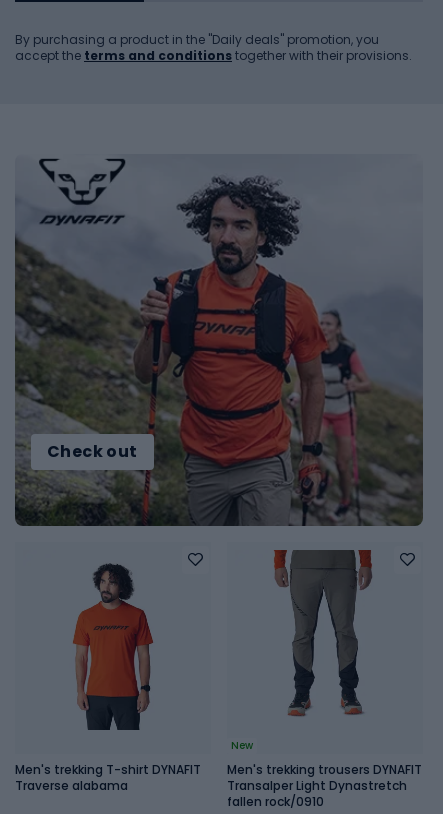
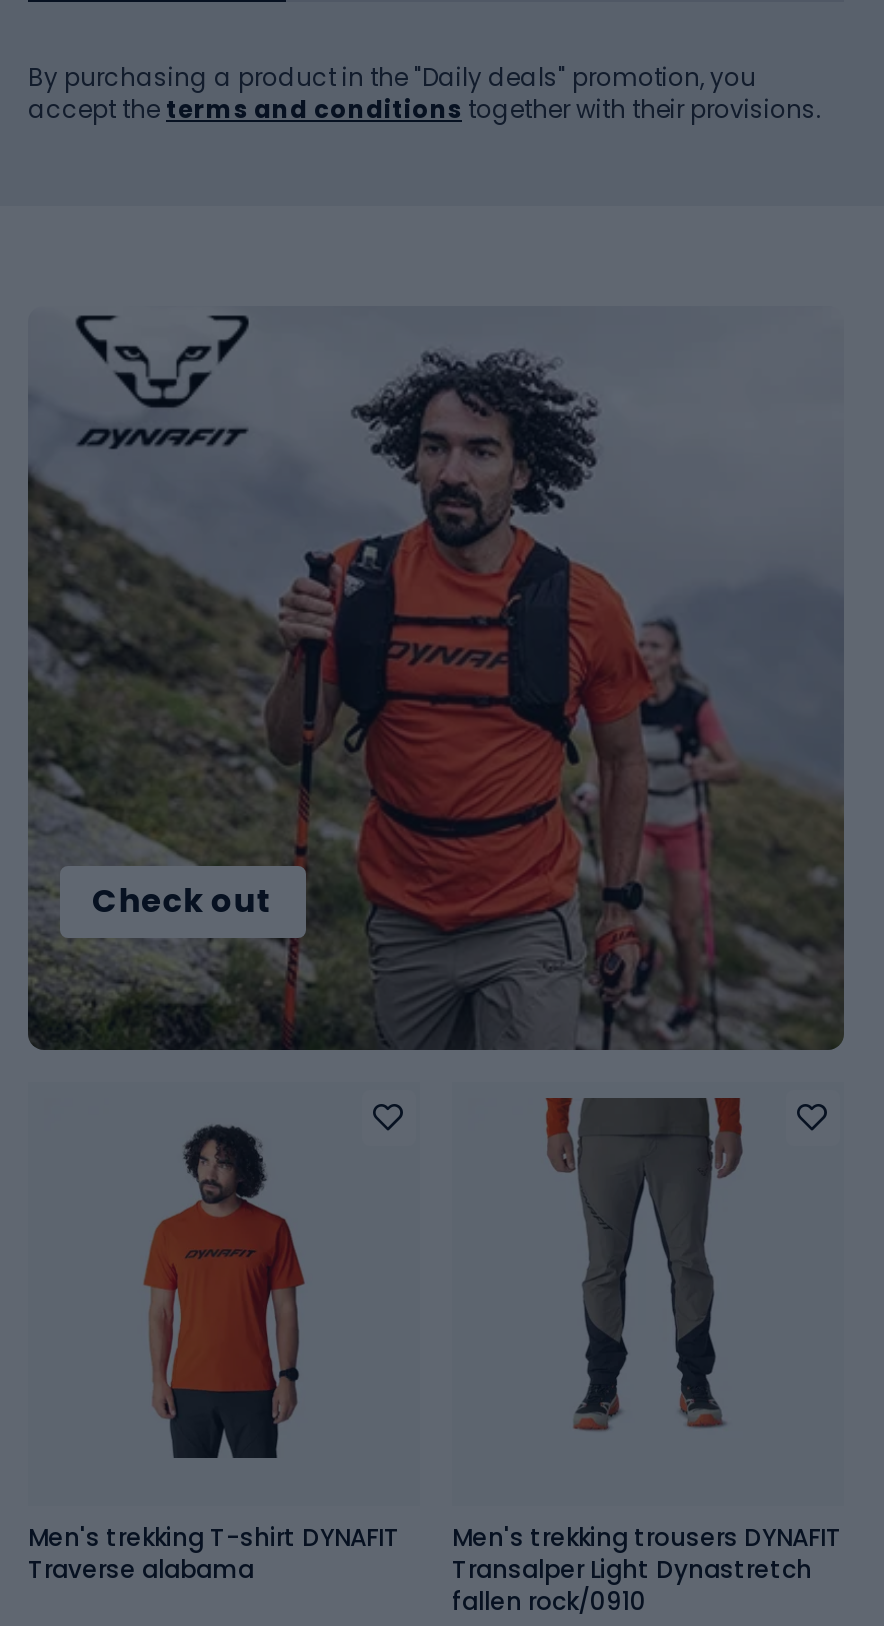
[231,738,253,753] New -> none

